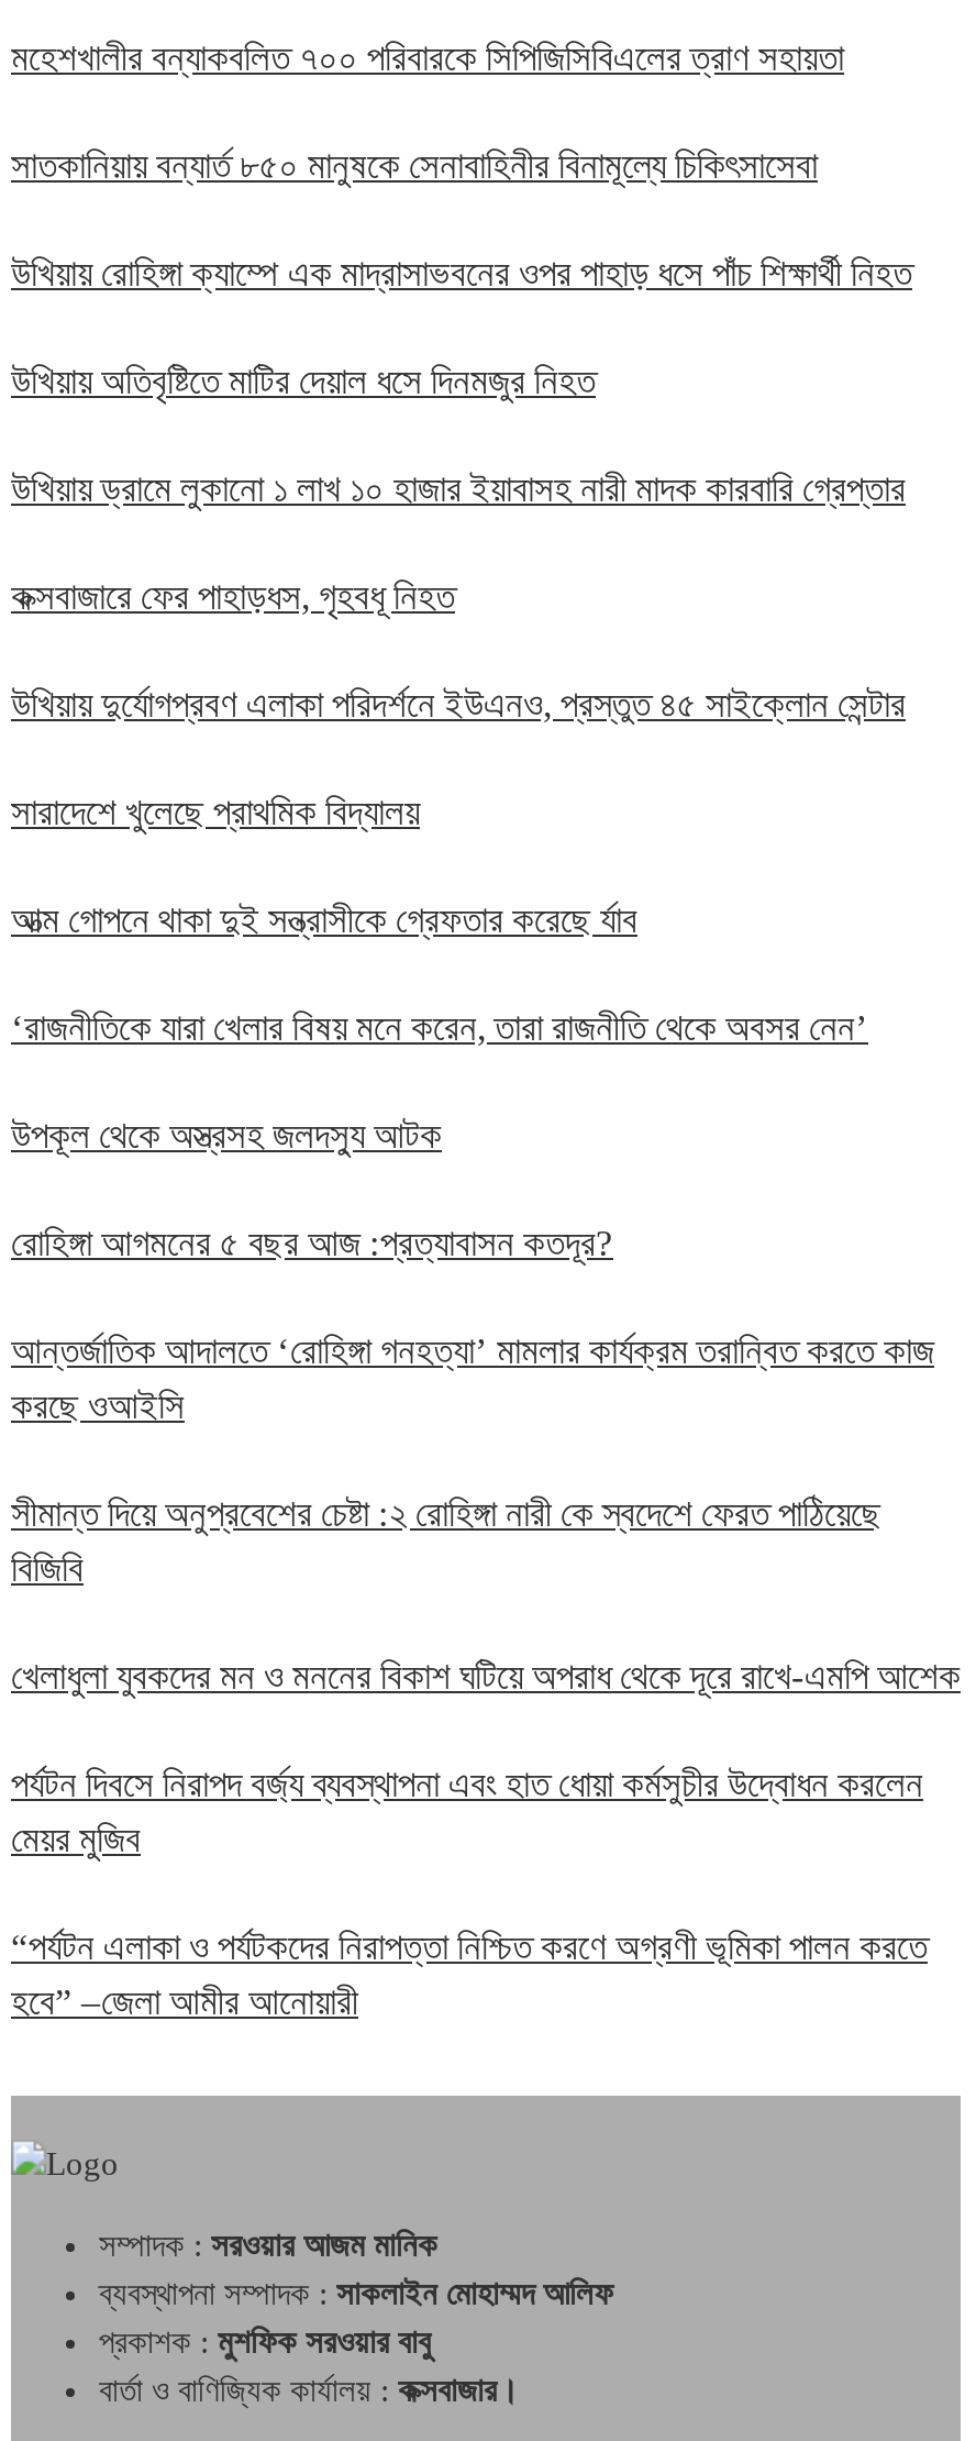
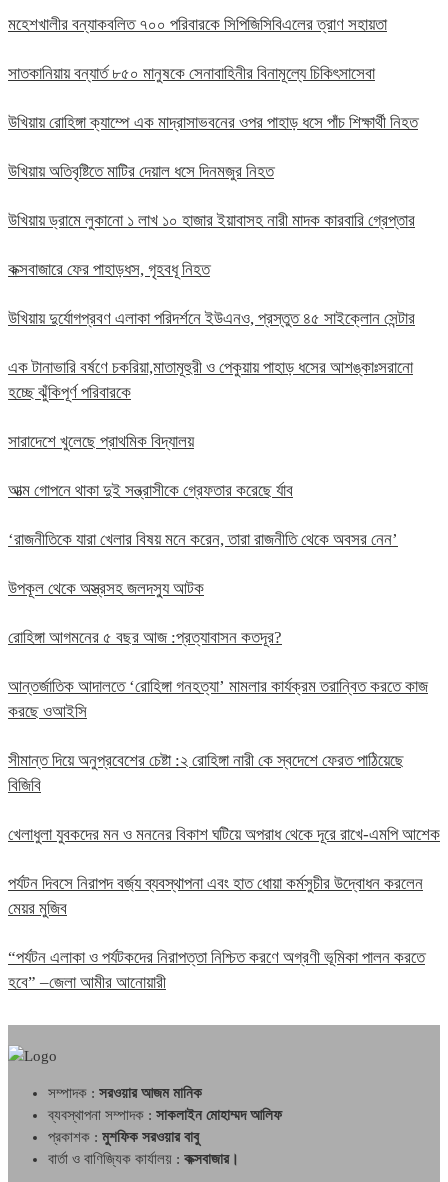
none -> [8,358,413,402] এক টানাভারি বর্ষণে চকরিয়া,মাতামূহুরী ও পেকুয়ায় পাহাড় ধসের আশঙ্কাঃসরানো | হচ্ছে ঝুঁকিপূর্ণ পরিবারকে

